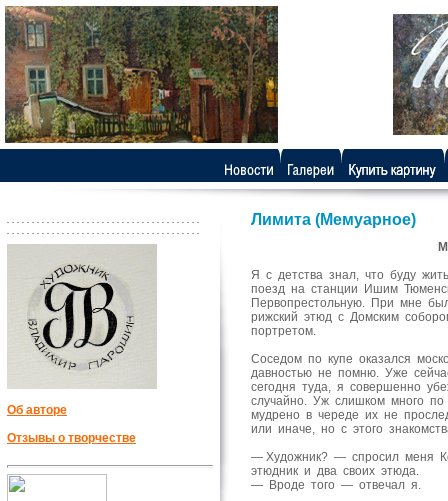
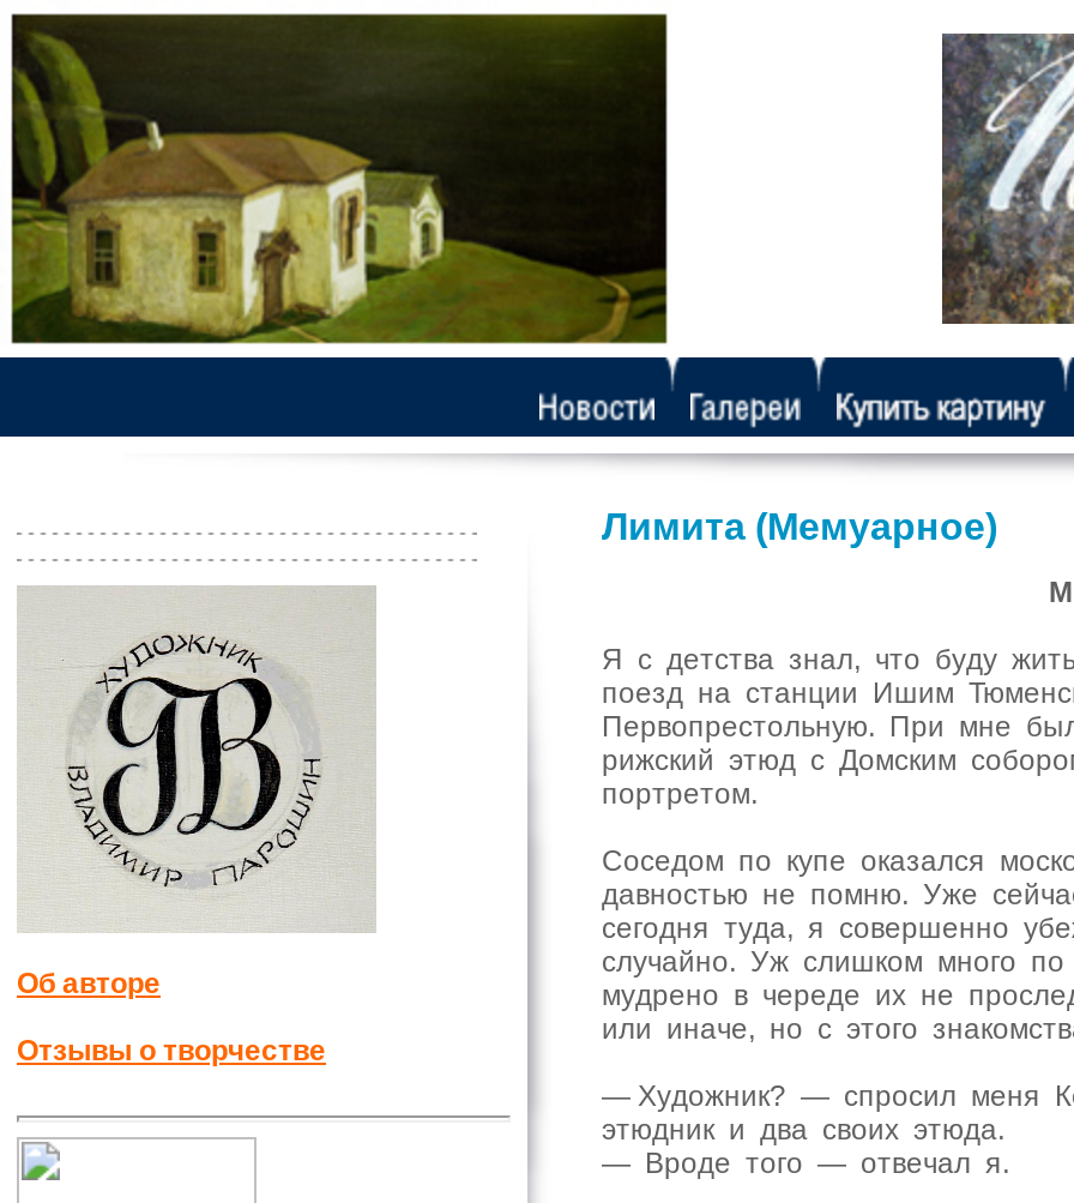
[4,6,279,144] [image] -> [10,12,669,345] [image]

